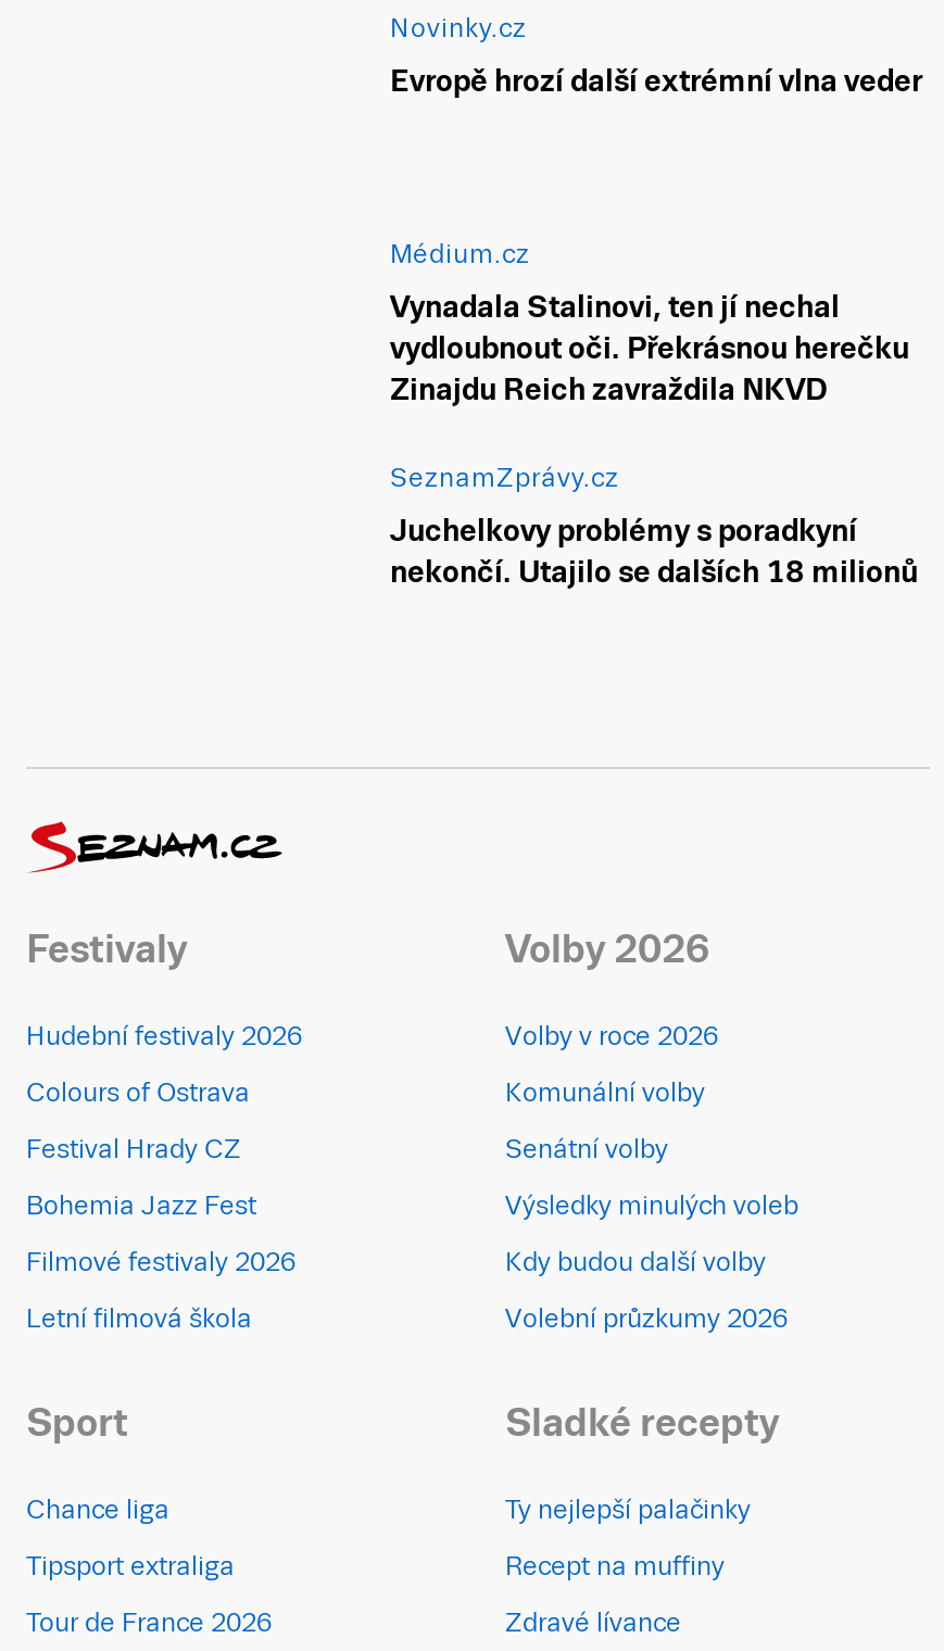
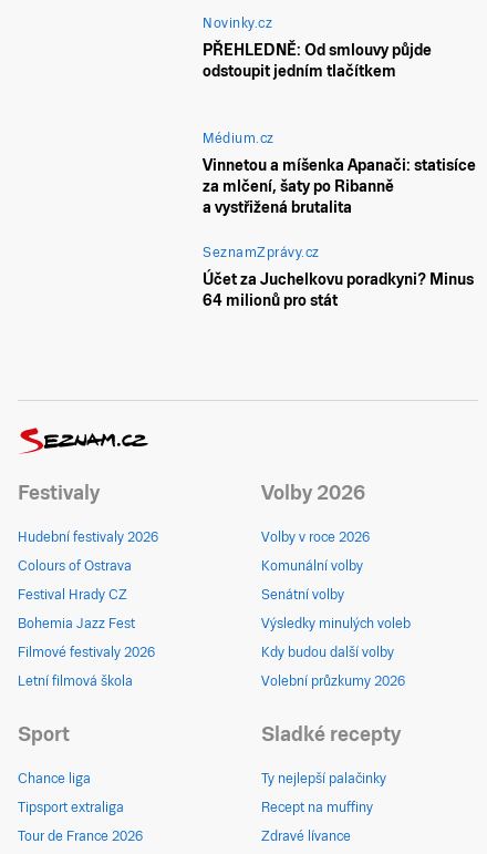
[390,64,922,99] Evropě hrozí další extrémní vlna veder -> [203,41,432,80] PŘEHLEDNĚ: Od smlouvy půjde | odstoupit jedním tlačítkem
[390,289,909,406] Vynadala Stalinovi, ten jí nechal | vydloubnout oči. Překrásnou herečku | Zinajdu Reich zavraždila NKVD -> [203,156,476,216] Vinnetou a míšenka Apanači: statisíce | za mlčení, šaty po Ribanně | a vystřižená brutalita
[390,513,918,589] Juchelkovy problémy s poradkyní | nekončí. Utajilo se dalších 18 milionů -> [203,271,474,309] Účet za Juchelkovu poradkyni? Minus | 64 milionů pro stát

